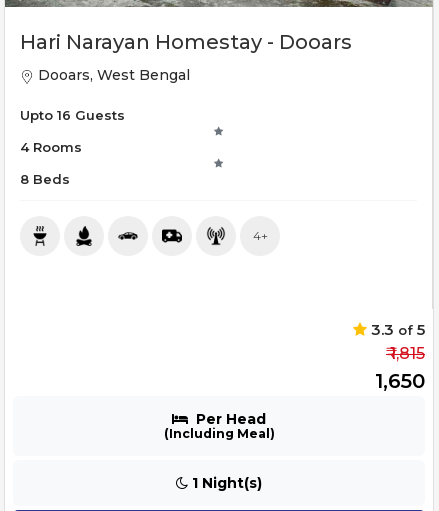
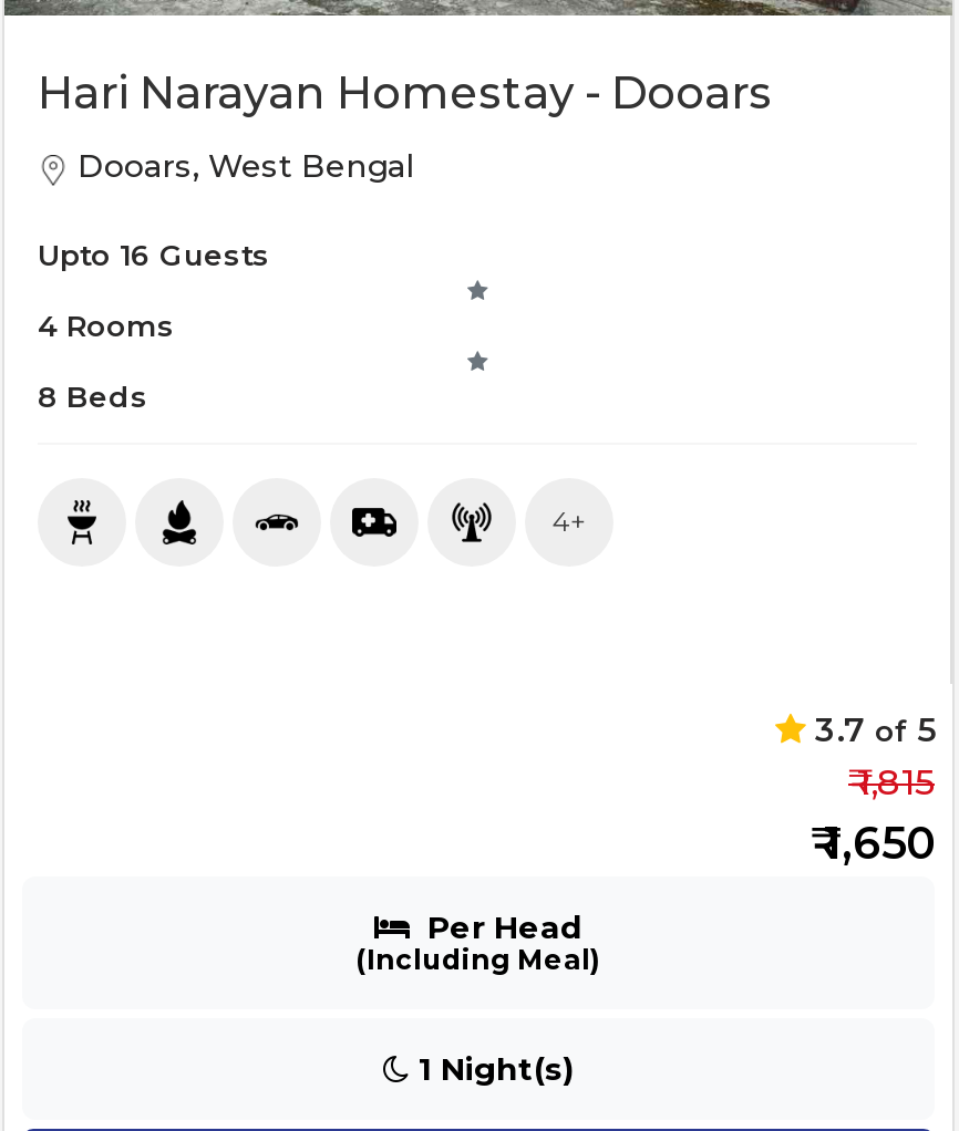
[367,320,425,339] 3.3 of 5 -> [806,708,935,750] 3.7 of 5

